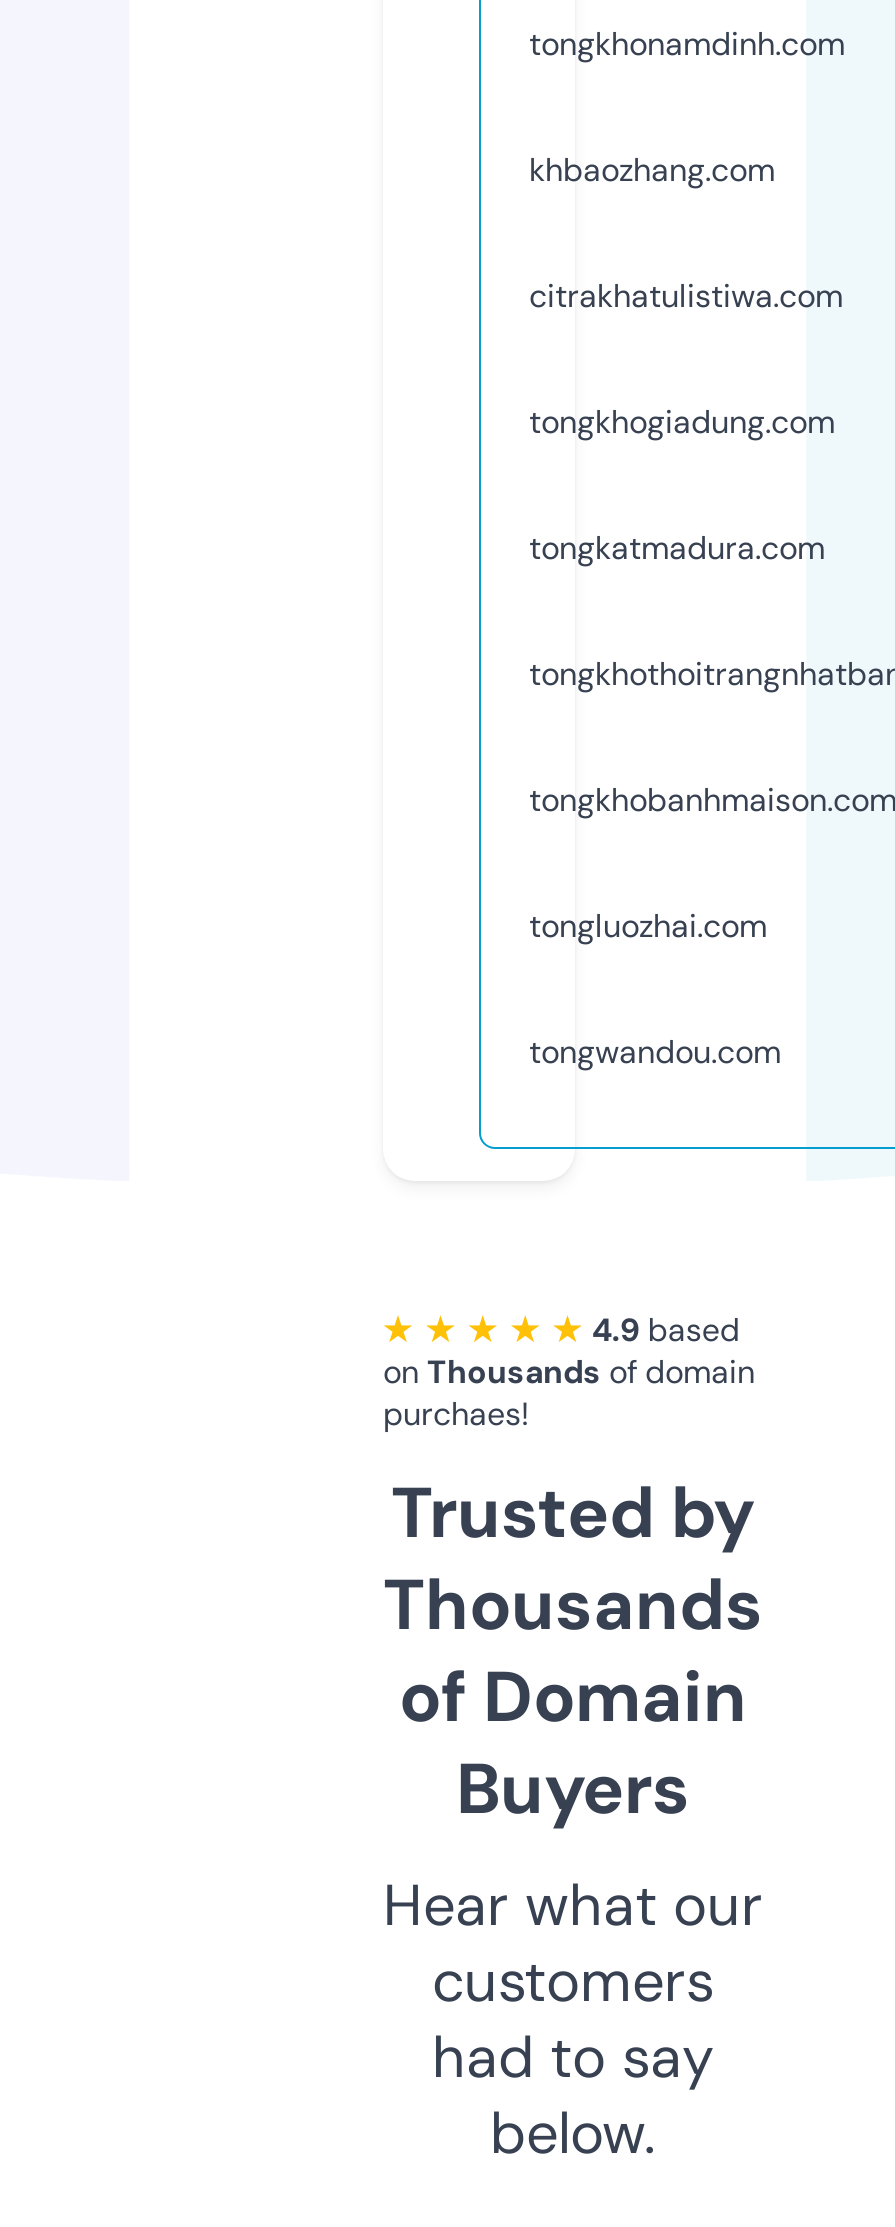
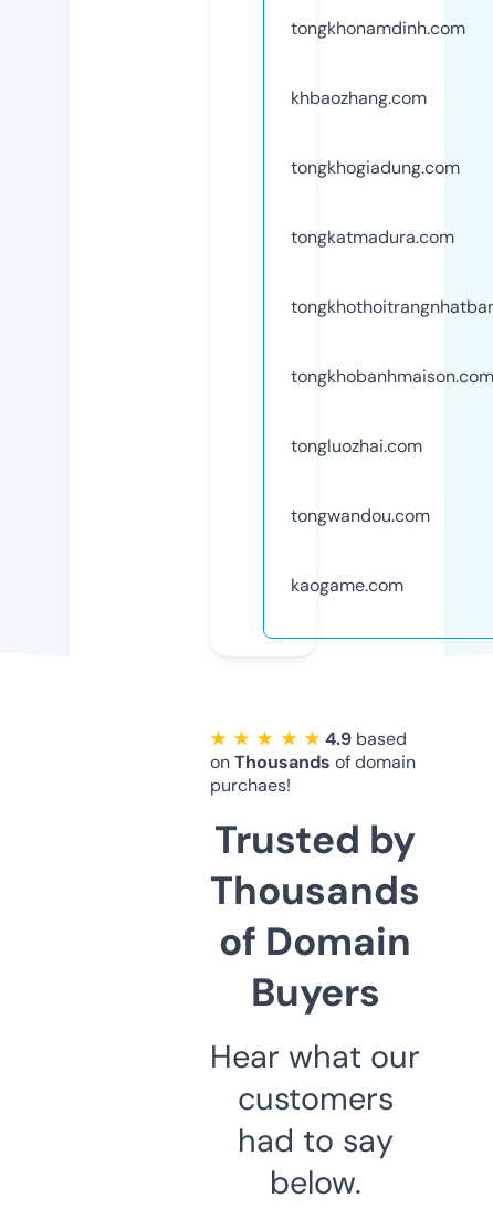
[529,275,843,317] citrakhatulistiwa.com -> none
moved [529,401,895,1073] -> [291,156,493,527]: tongkhogiadung.com | tongkatmadura.com | tongkhobanhmaison.com | tongluozhai.com | tongwandou.com
none -> [291,573,403,597] kaogame.com

